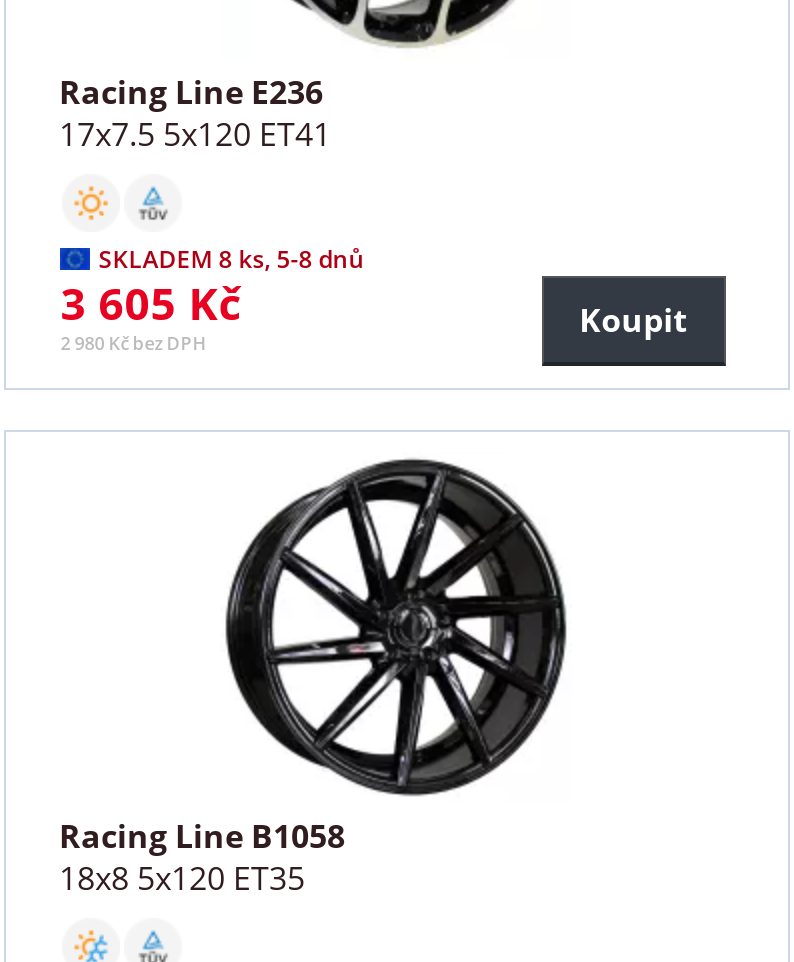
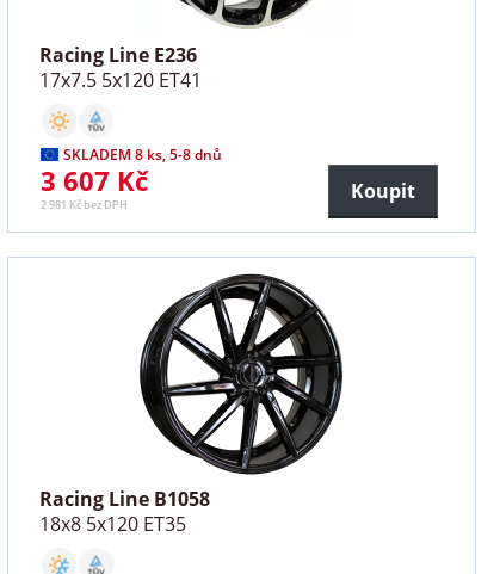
[60,272,240,332] 3 605 Kč -> [41,162,148,198] 3 607 Kč
[60,330,206,356] 2 980 Kč bez DPH -> [41,197,128,212] 2 981 Kč bez DPH

